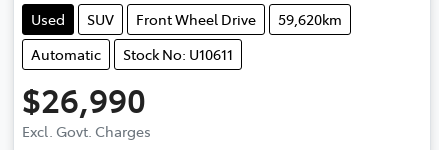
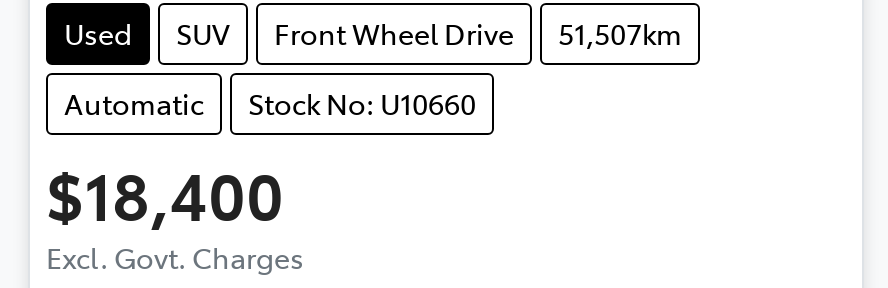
[31,9,342,29] Used SUV Front Wheel Drive 59,620km -> [64,13,682,53] Used SUV Front Wheel Drive 51,507km
[31,44,233,64] Automatic Stock No: U10611 -> [64,83,476,123] Automatic Stock No: U10660
[22,77,146,121] $26,990 -> [46,149,284,237] $18,400

